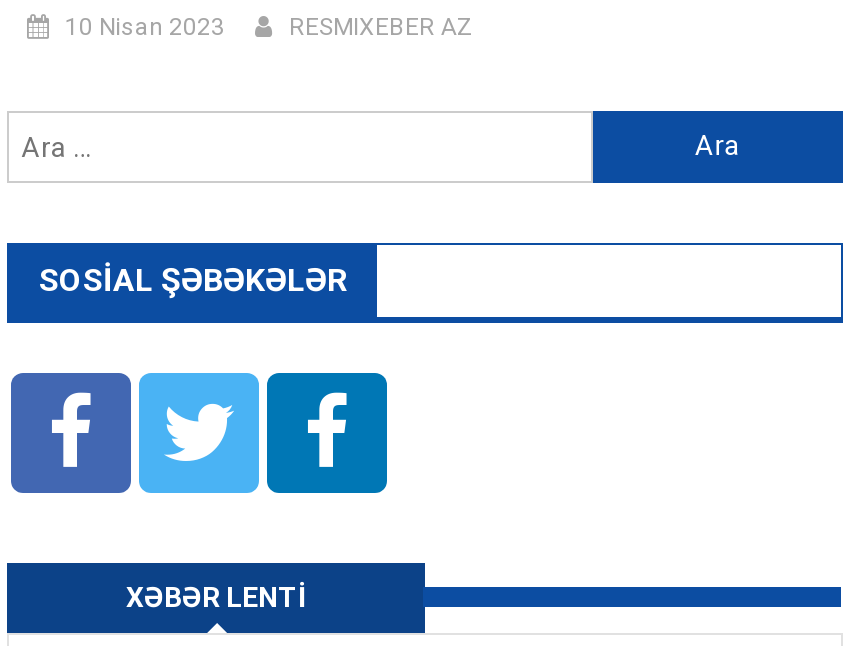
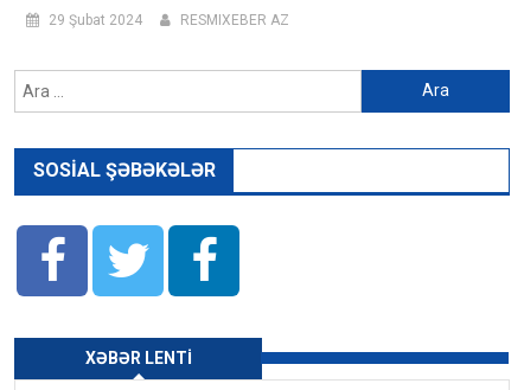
[65,12,225,40] 10 Nisan 2023 -> [49,11,142,28] 29 Şubat 2024

